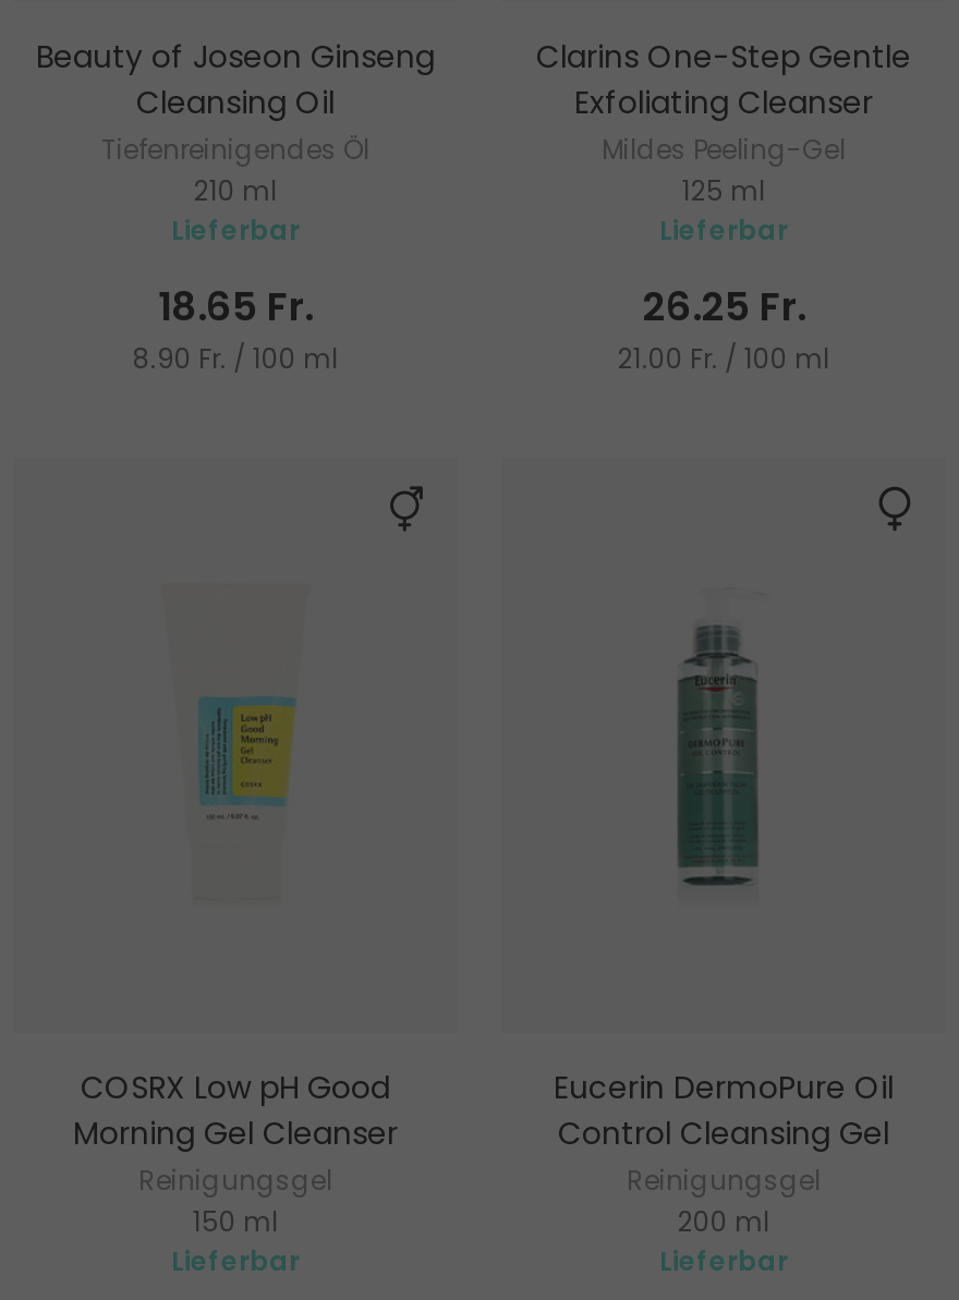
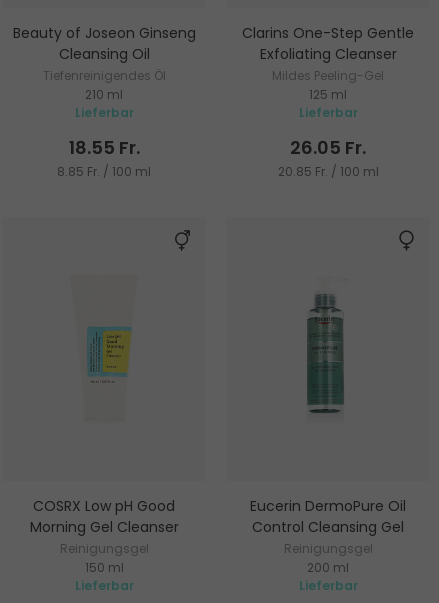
[158,280,313,334] 18.65 Fr. -> [68,135,139,160] 18.55 Fr.
[642,280,805,334] 26.25 Fr. -> [290,135,366,160] 26.05 Fr.
[133,341,338,378] 8.90 Fr. / 100 ml -> [57,163,151,180] 8.85 Fr. / 100 ml
[618,341,829,378] 21.00 Fr. / 100 ml -> [277,163,378,180] 20.85 Fr. / 100 ml

